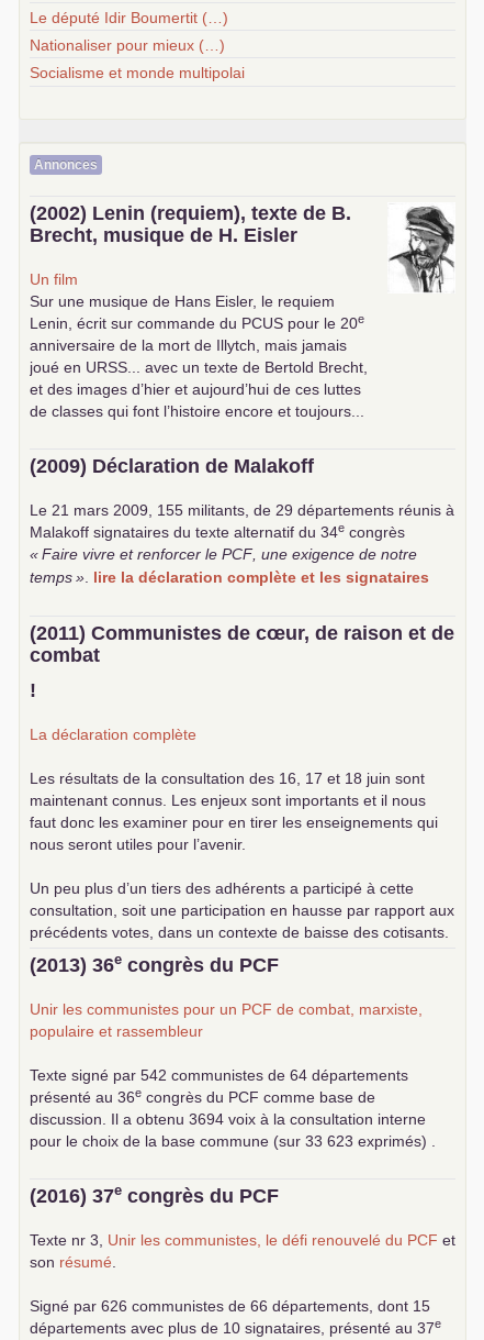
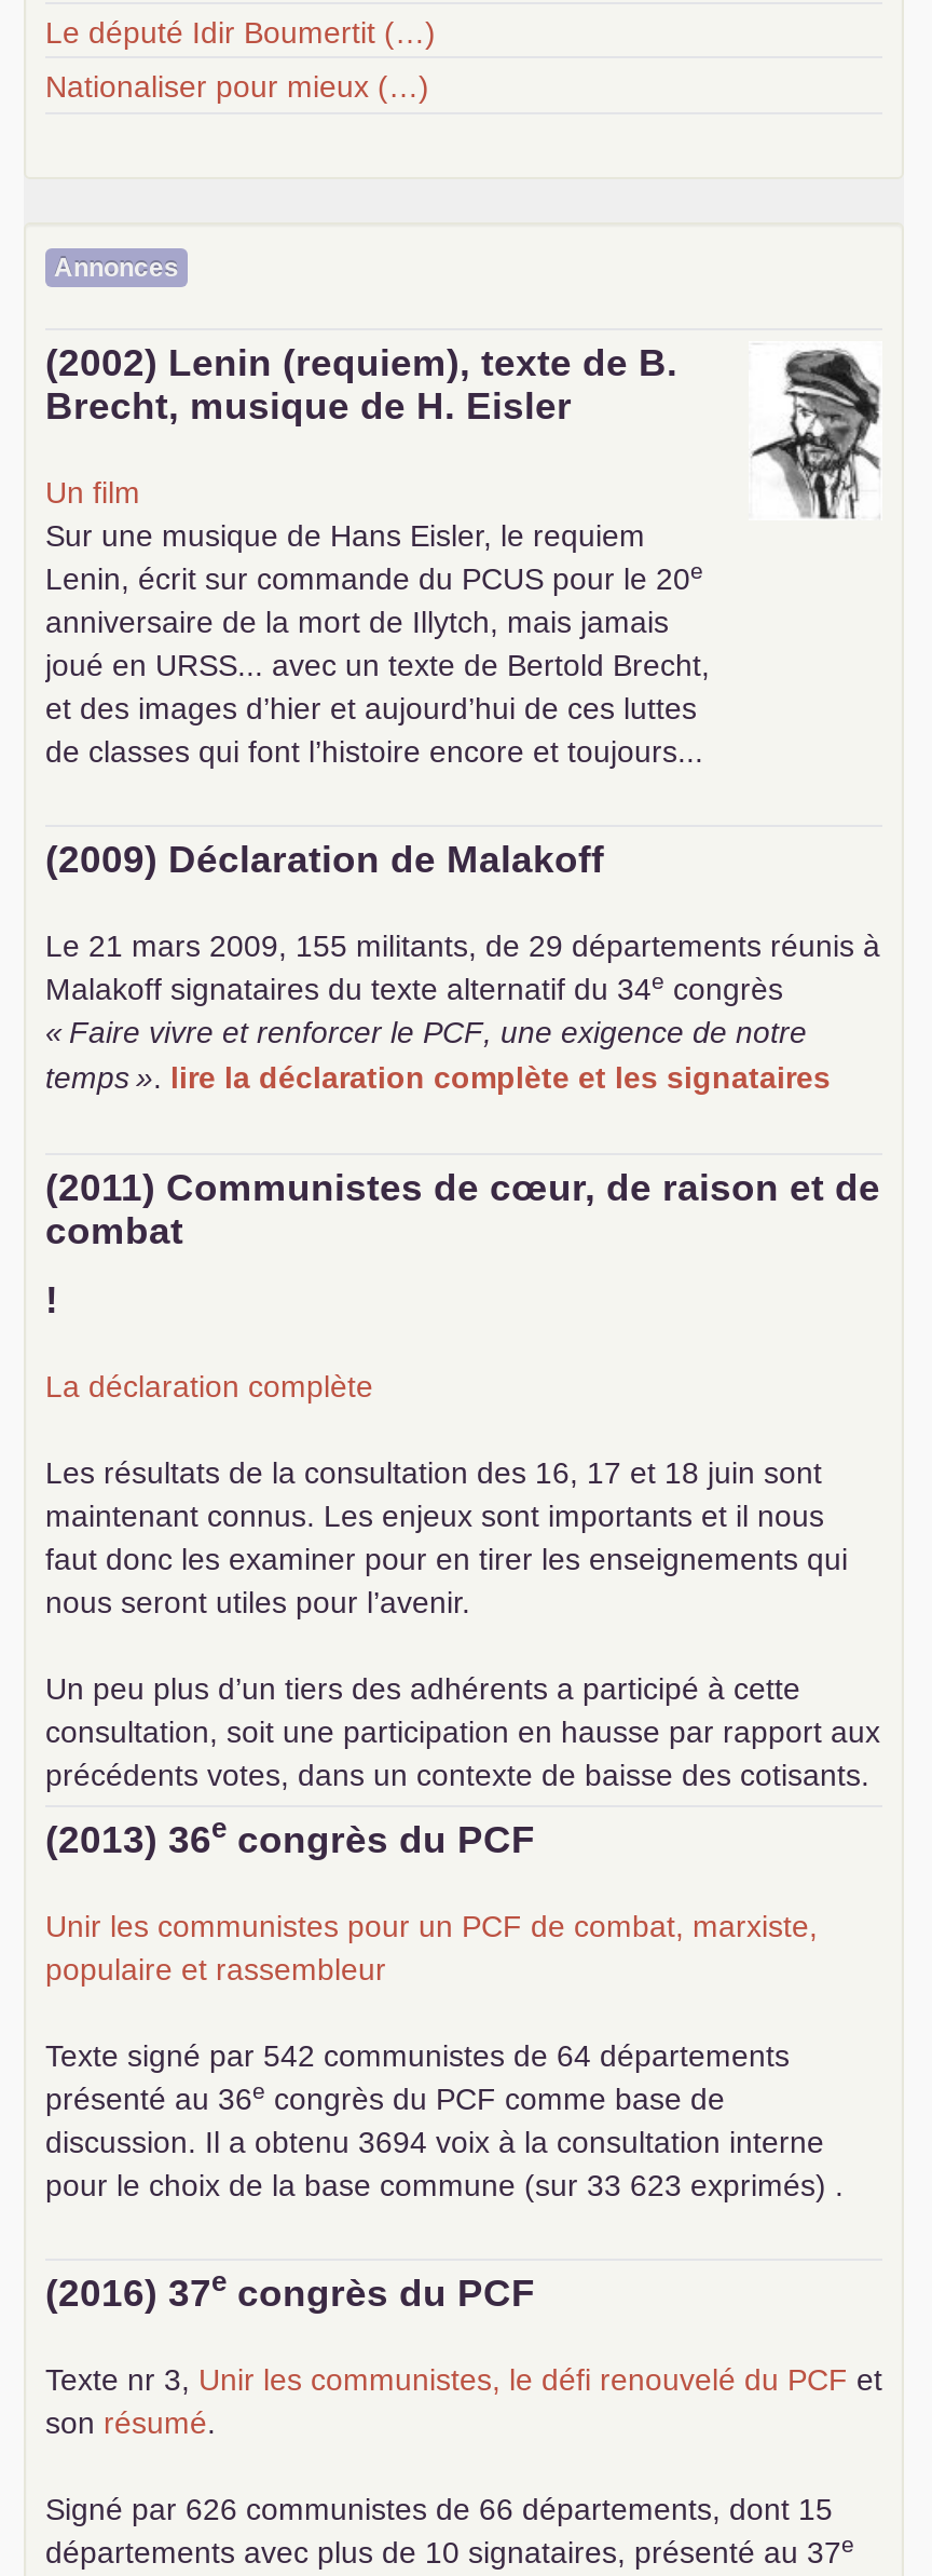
[30,63,245,81] Socialisme et monde multipolai -> none

